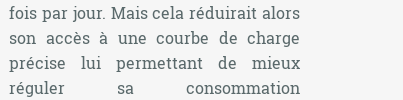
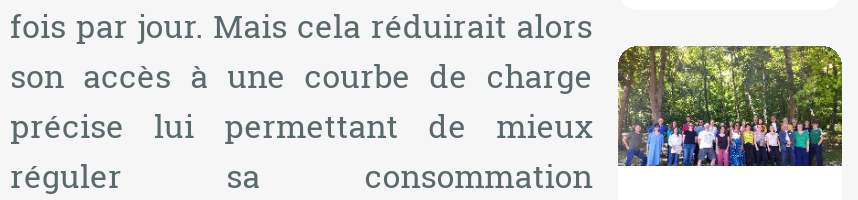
none -> [616,44,844,168] [image]

